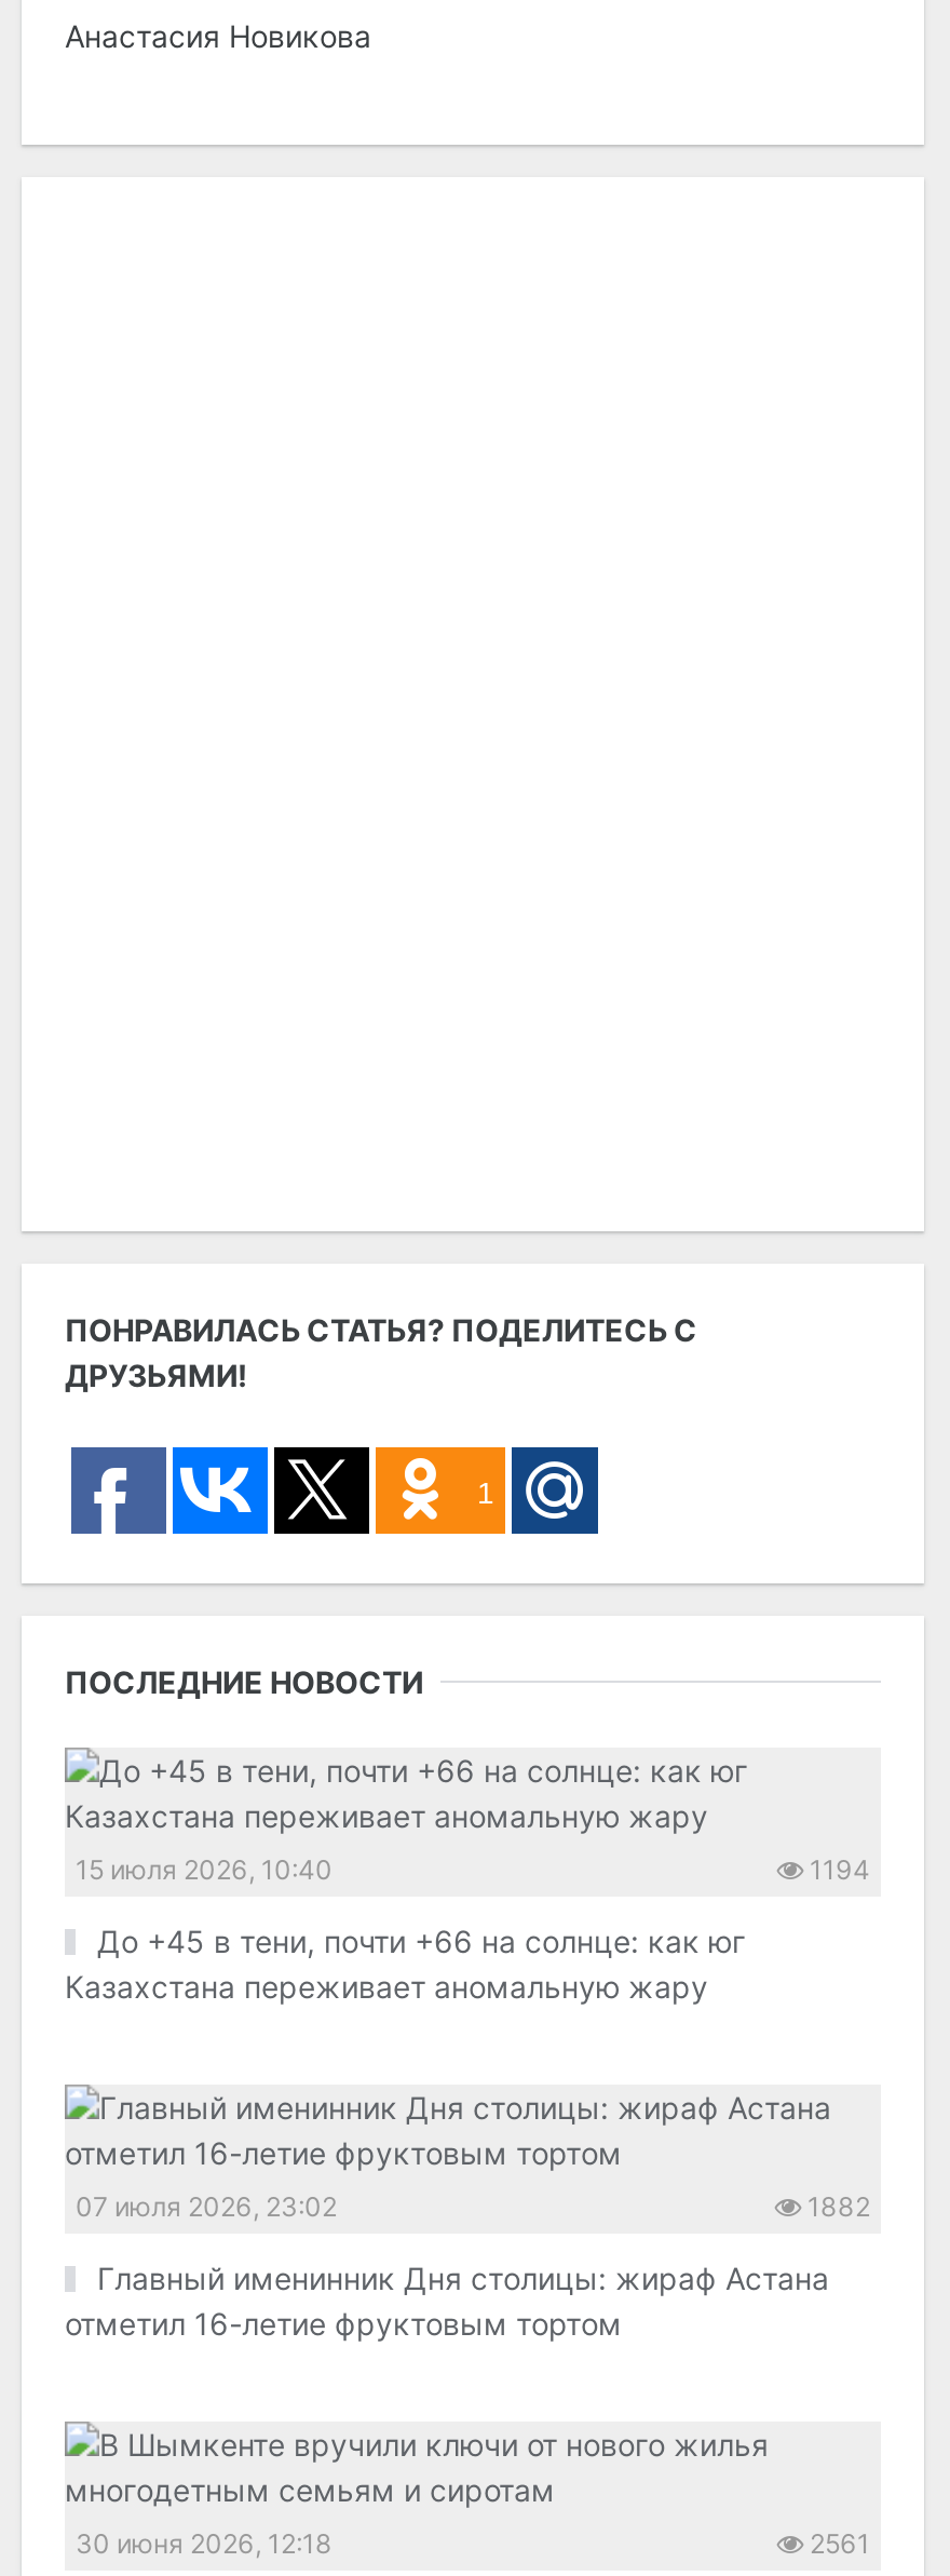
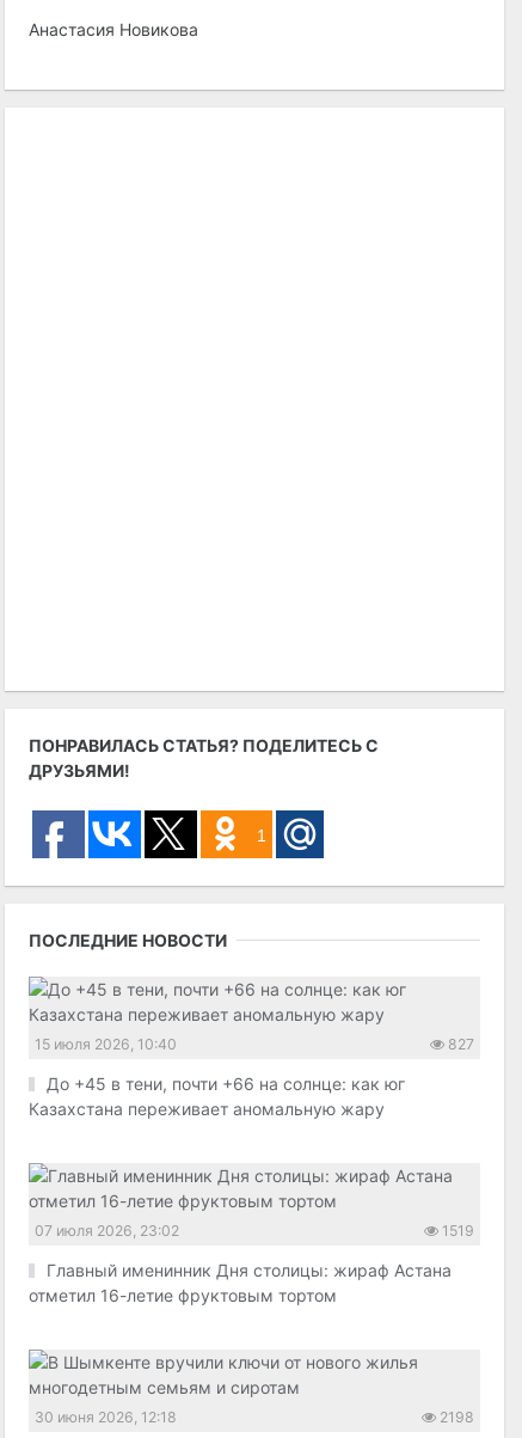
[803,1854,870,1886] 1194 -> [444,1035,474,1053] 827
[801,2191,870,2223] 1882 -> [438,1222,474,1240] 1519
[803,2528,870,2560] 2561 -> [436,1408,474,1426] 2198

